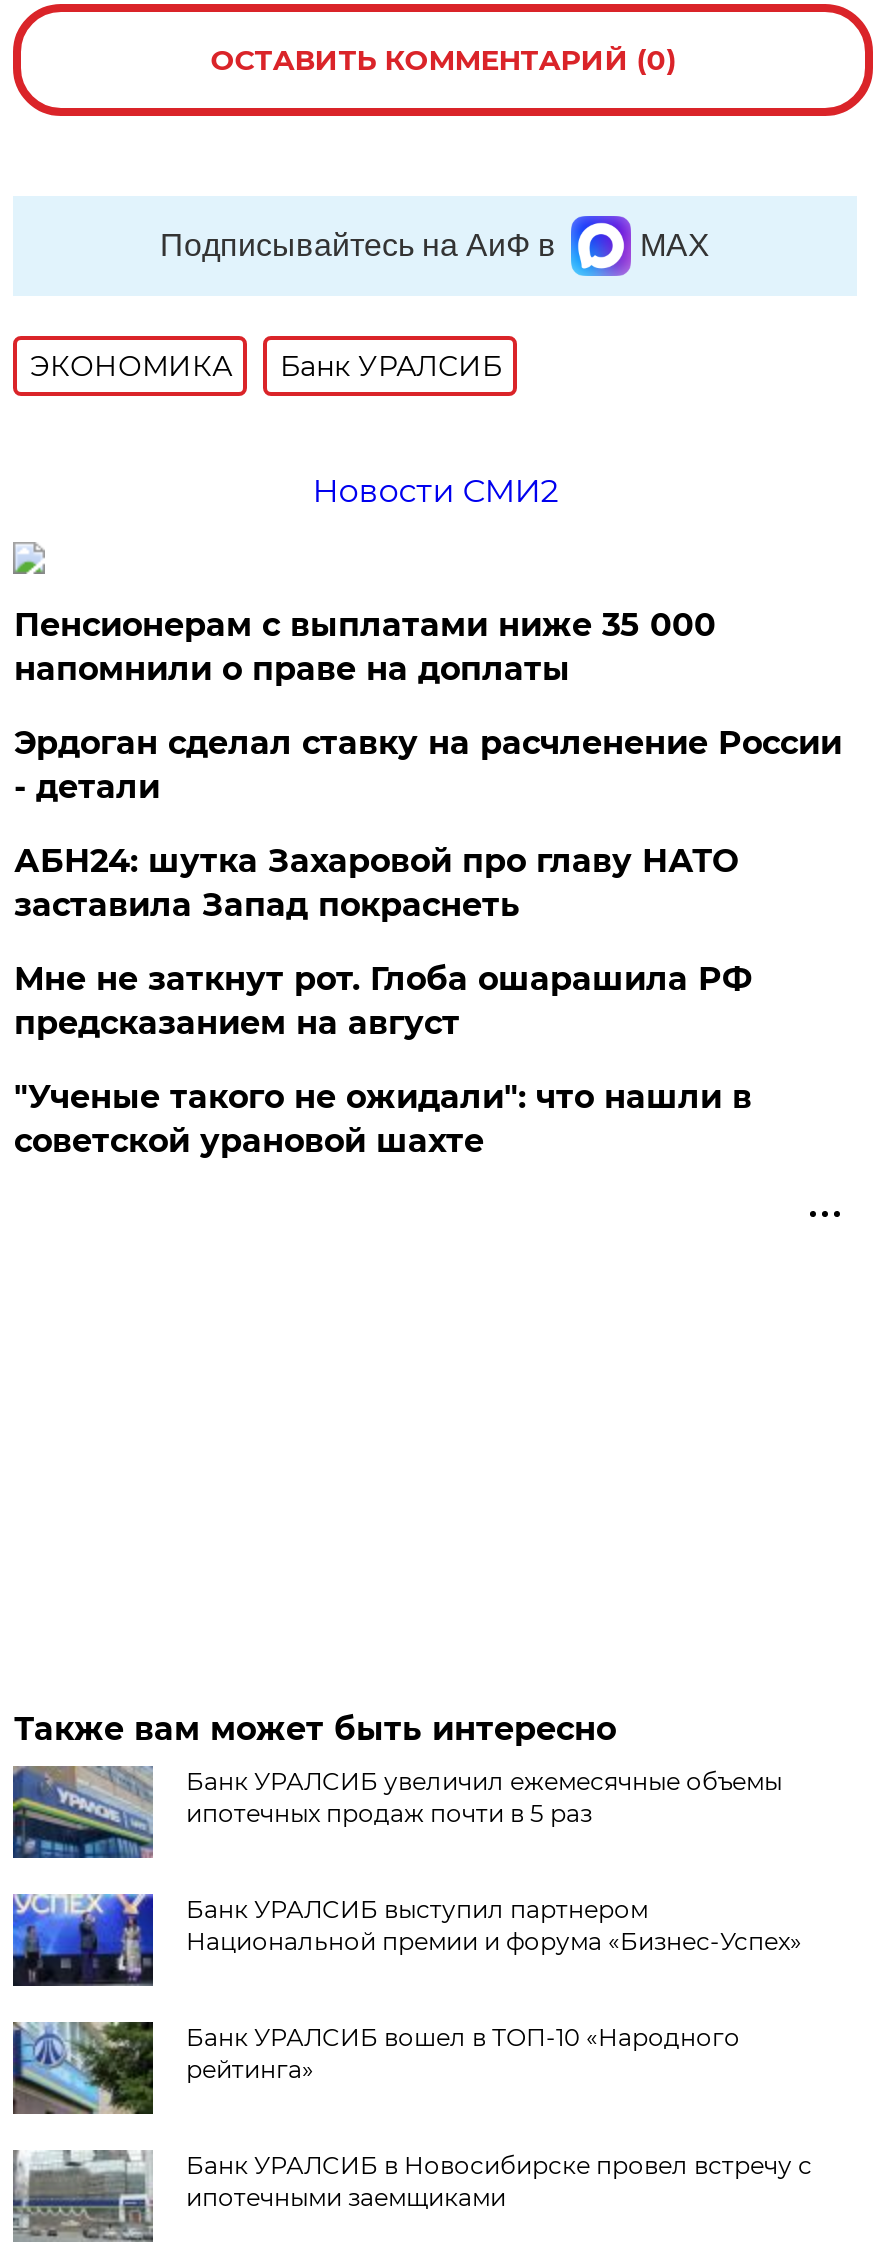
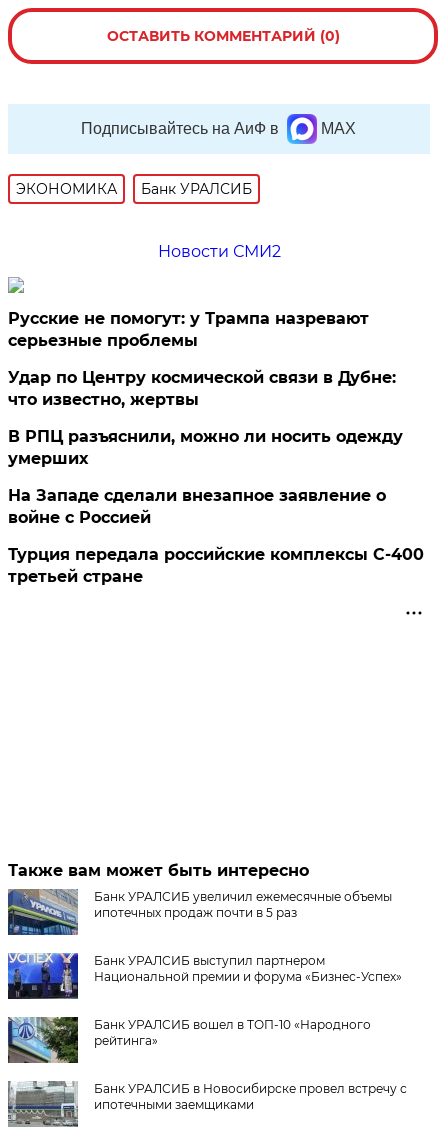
[14,606,716,688] Пенсионерам с выплатами ниже 35 000 | напомнили о праве на доплаты -> [8,309,369,350] Русские не помогут: у Трампа назревают | серьезные проблемы
[14,724,842,806] Эрдоган сделал ставку на расчленение России | - детали -> [8,368,396,409] Удар по Центру космической связи в Дубне: | что известно, жертвы
[14,842,738,924] АБН24: шутка Захаровой про главу НАТО | заставила Запад покраснеть -> [8,427,403,468] В РПЦ разъяснили, можно ли носить одежду | умерших
[14,960,752,1042] Мне не заткнут рот. Глоба ошарашила РФ | предсказанием на август -> [8,486,386,527] На Западе сделали внезапное заявление о | войне с Россией
[14,1078,752,1160] "Ученые такого не ожидали": что нашли в | советской урановой шахте -> [8,545,424,586] Турция передала российские комплексы С-400 | третьей стране

